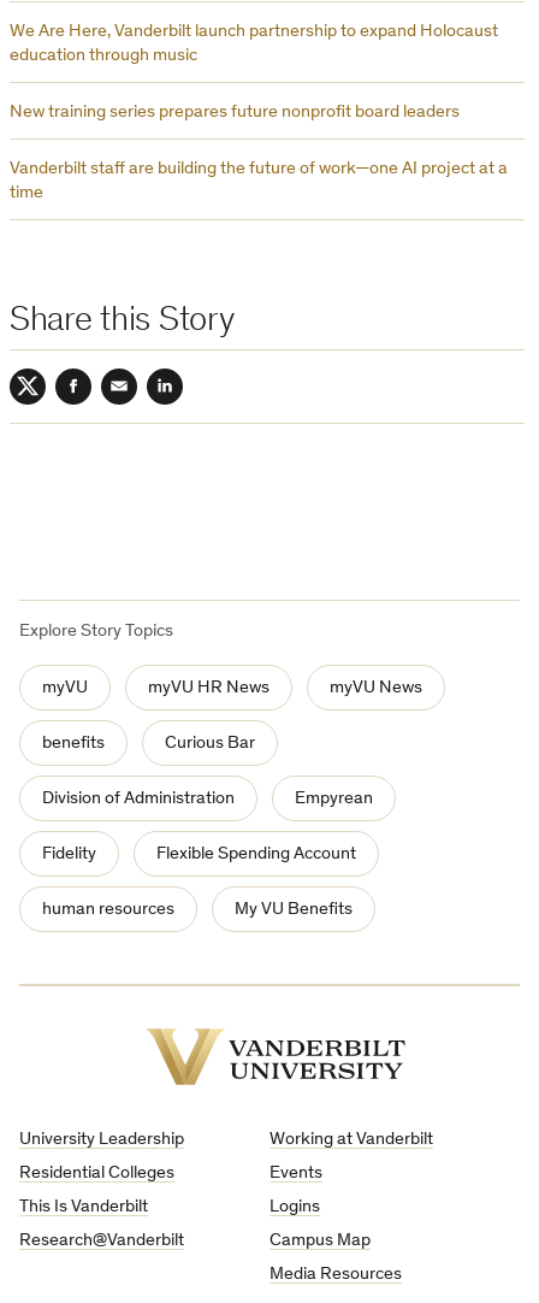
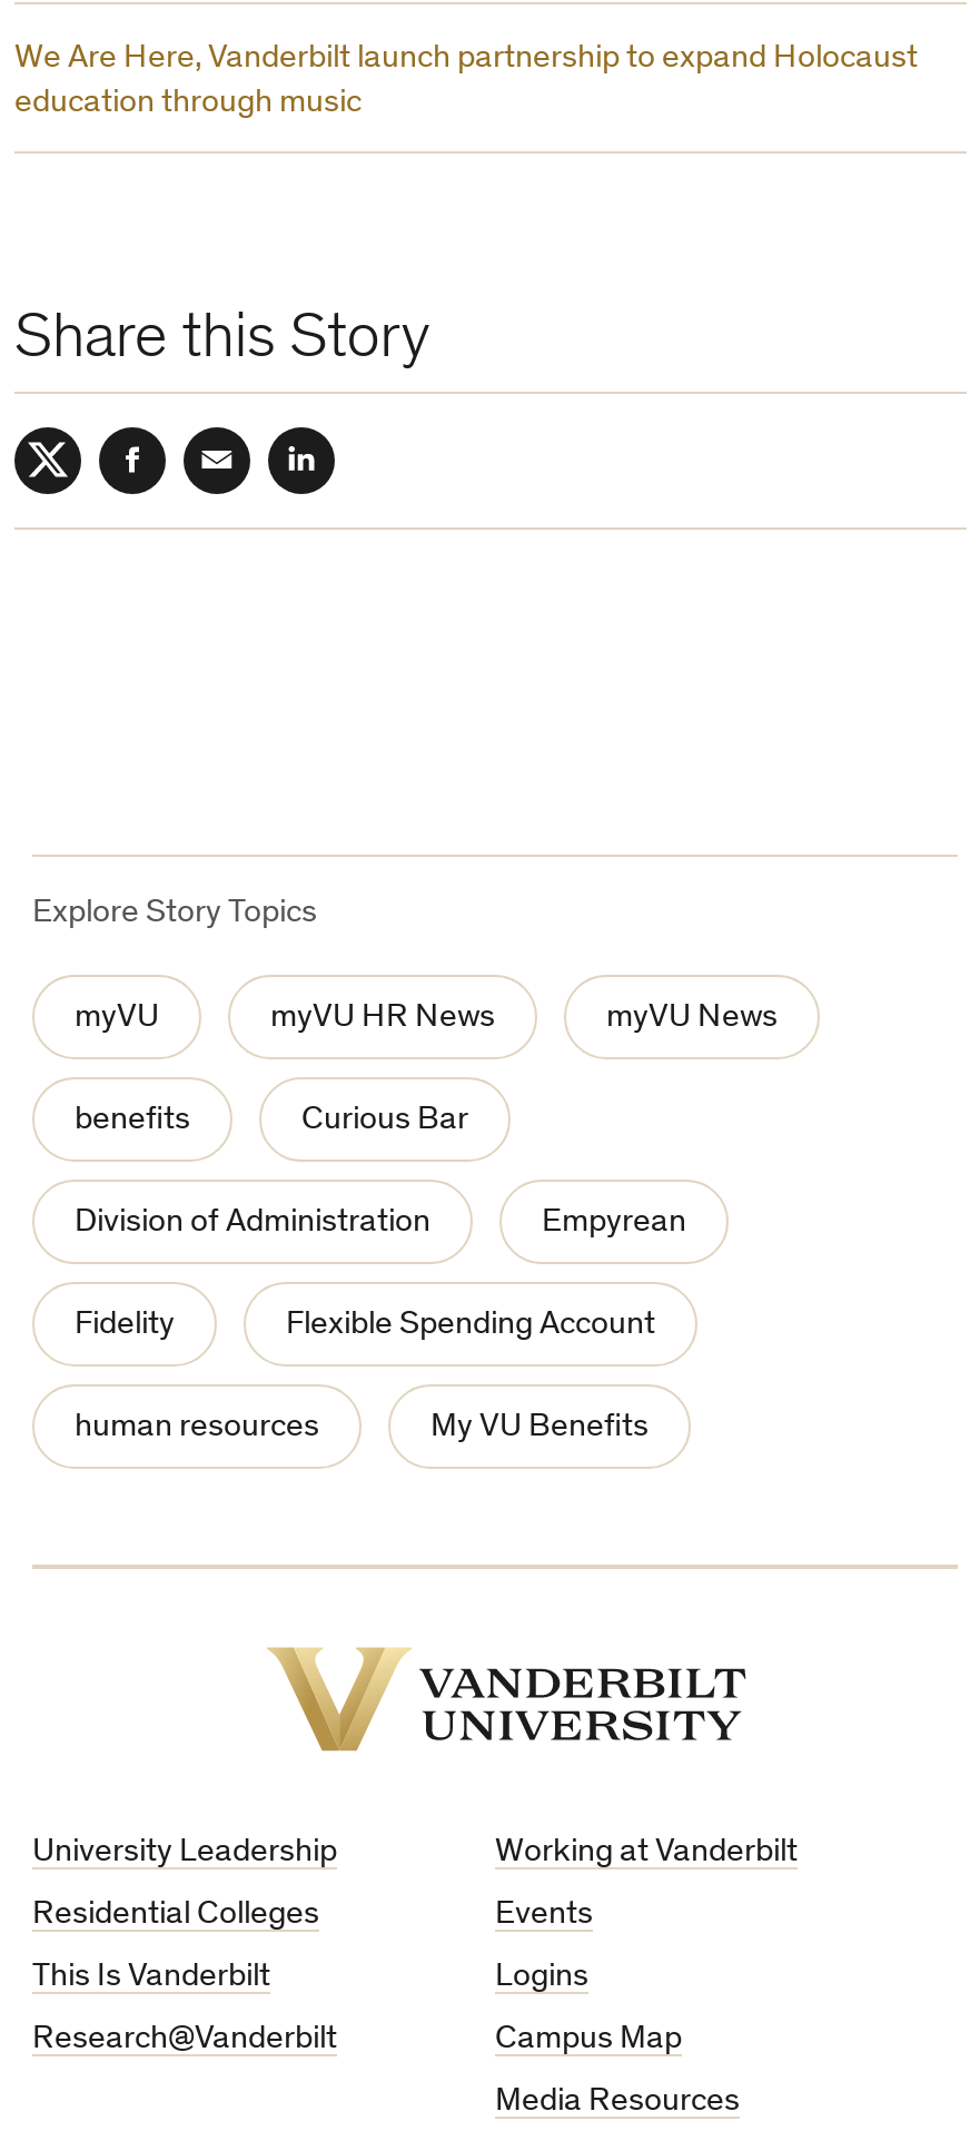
[10,103,508,202] New training series prepares future nonprofit board leaders | Vanderbilt staff are building the future of work—one AI project at a | time -> none

